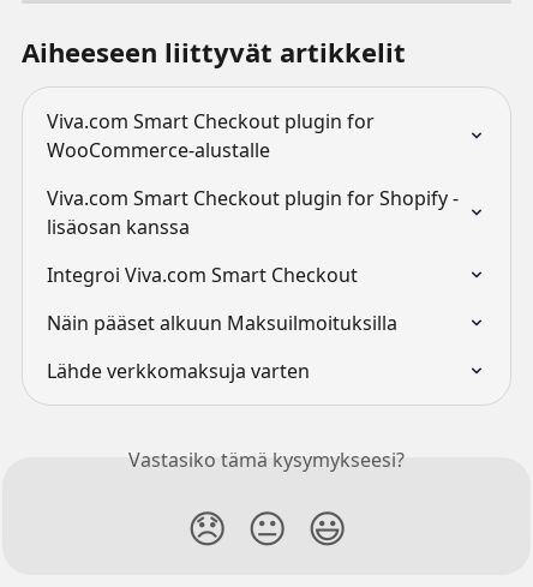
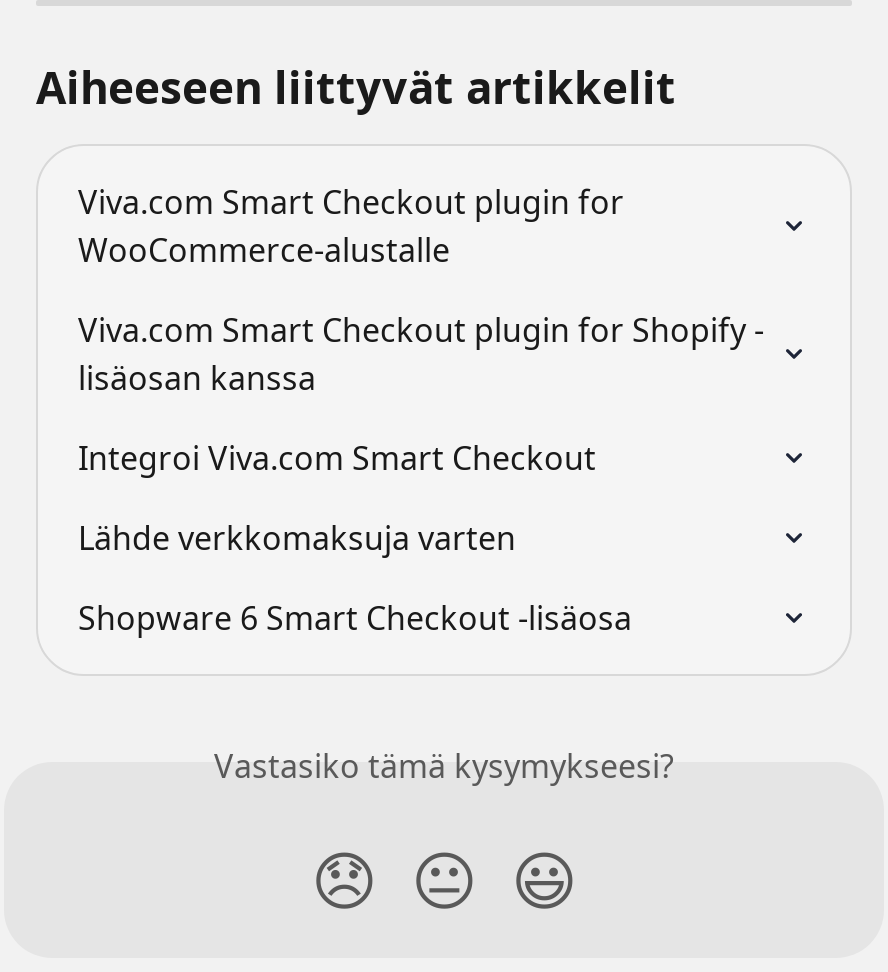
[47,310,397,336] Näin pääset alkuun Maksuilmoituksilla -> none
moved [47,358,310,384] -> [78,516,516,560]: Lähde verkkomaksuja varten
none -> [78,596,632,640] Shopware 6 Smart Checkout -lisäosa

